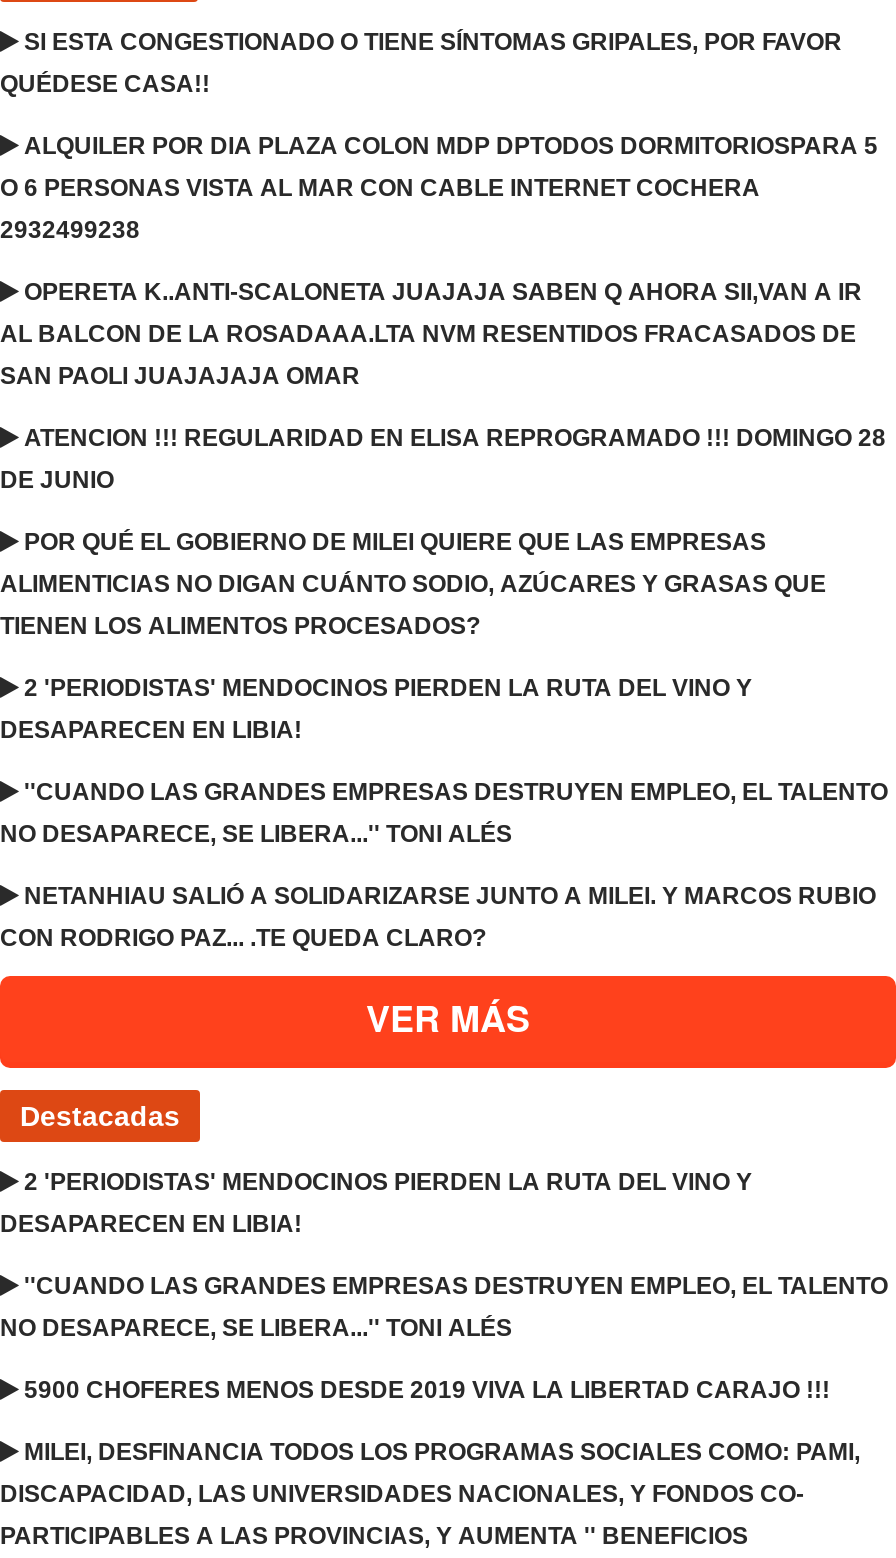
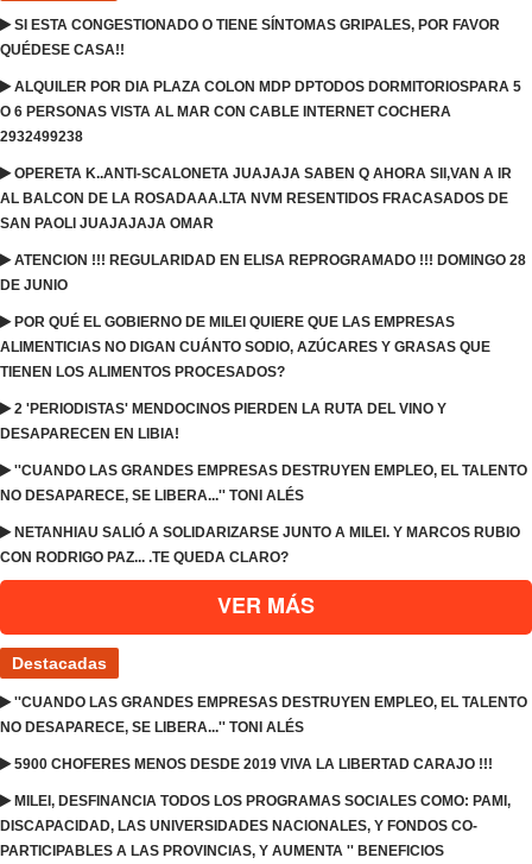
[0,1168,752,1238] 2 'PERIODISTAS' MENDOCINOS PIERDEN LA RUTA DEL VINO Y | DESAPARECEN EN LIBIA! -> none

